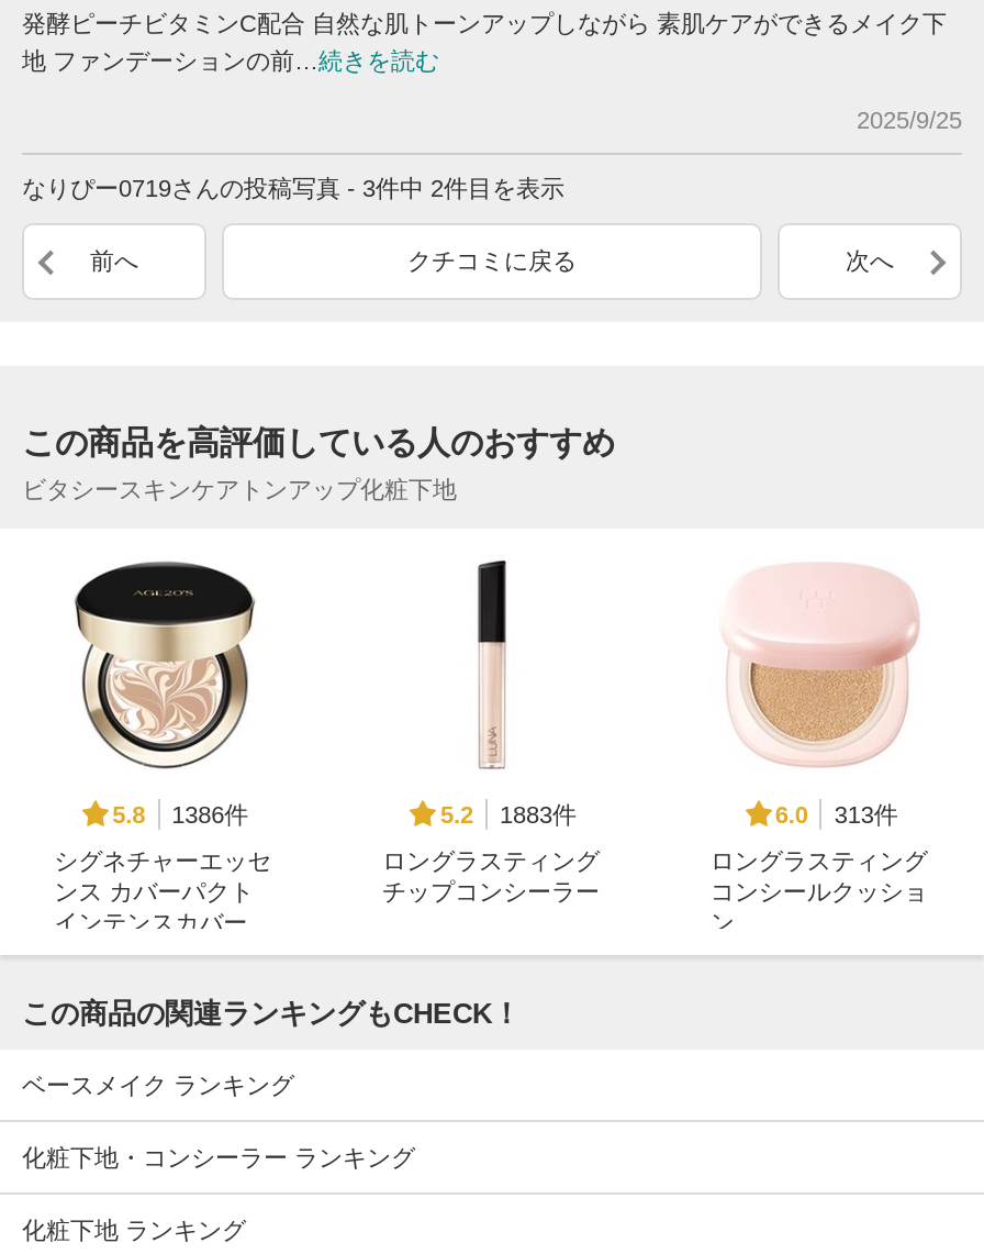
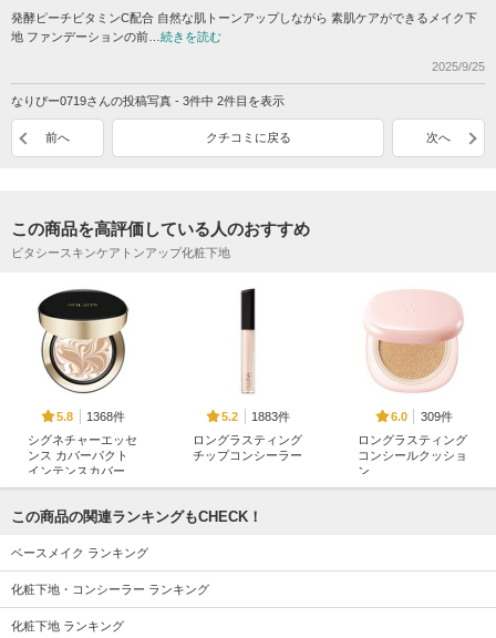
[112,800,249,828] 5.8 1386件 -> [57,409,125,423] 5.8 1368件
[775,800,898,828] 6.0 313件 -> [391,409,453,423] 6.0 309件

